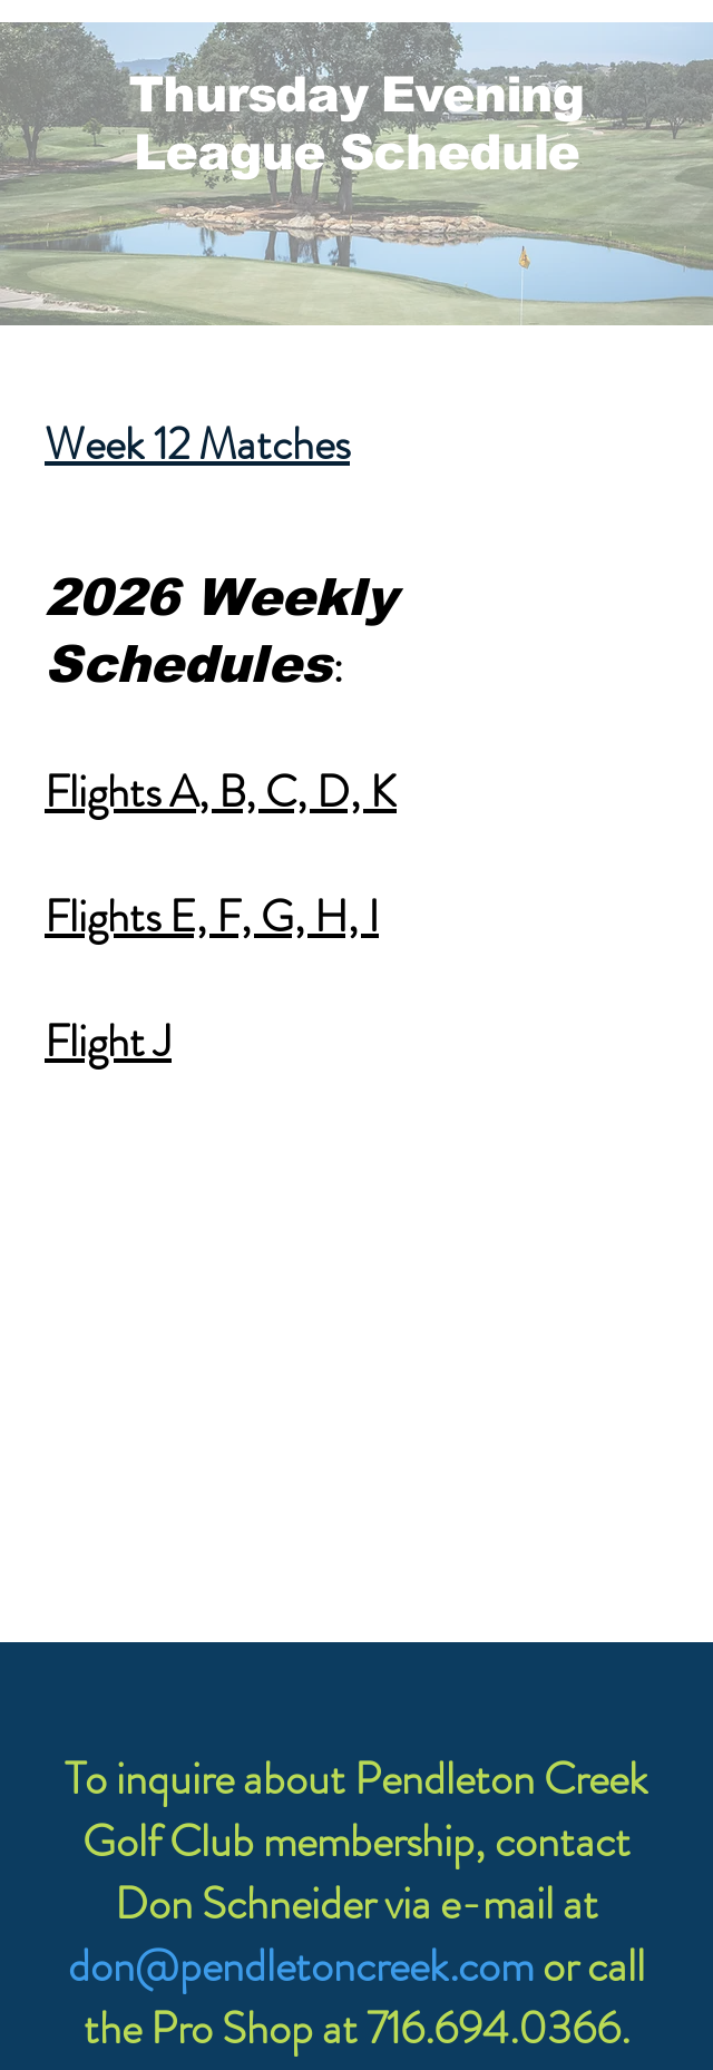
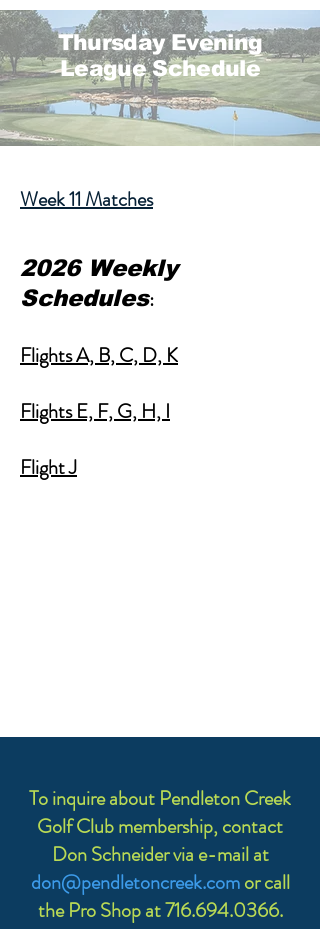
[45,412,350,477] Week 12 Matches -> [20,185,153,214] Week 11 Matches

